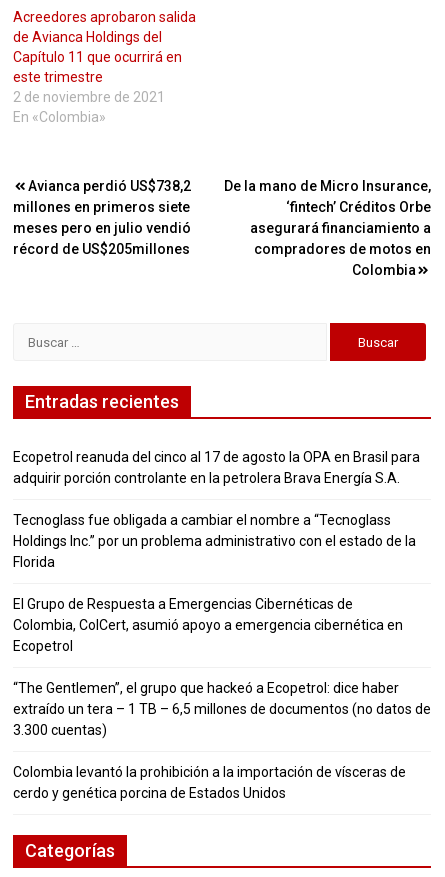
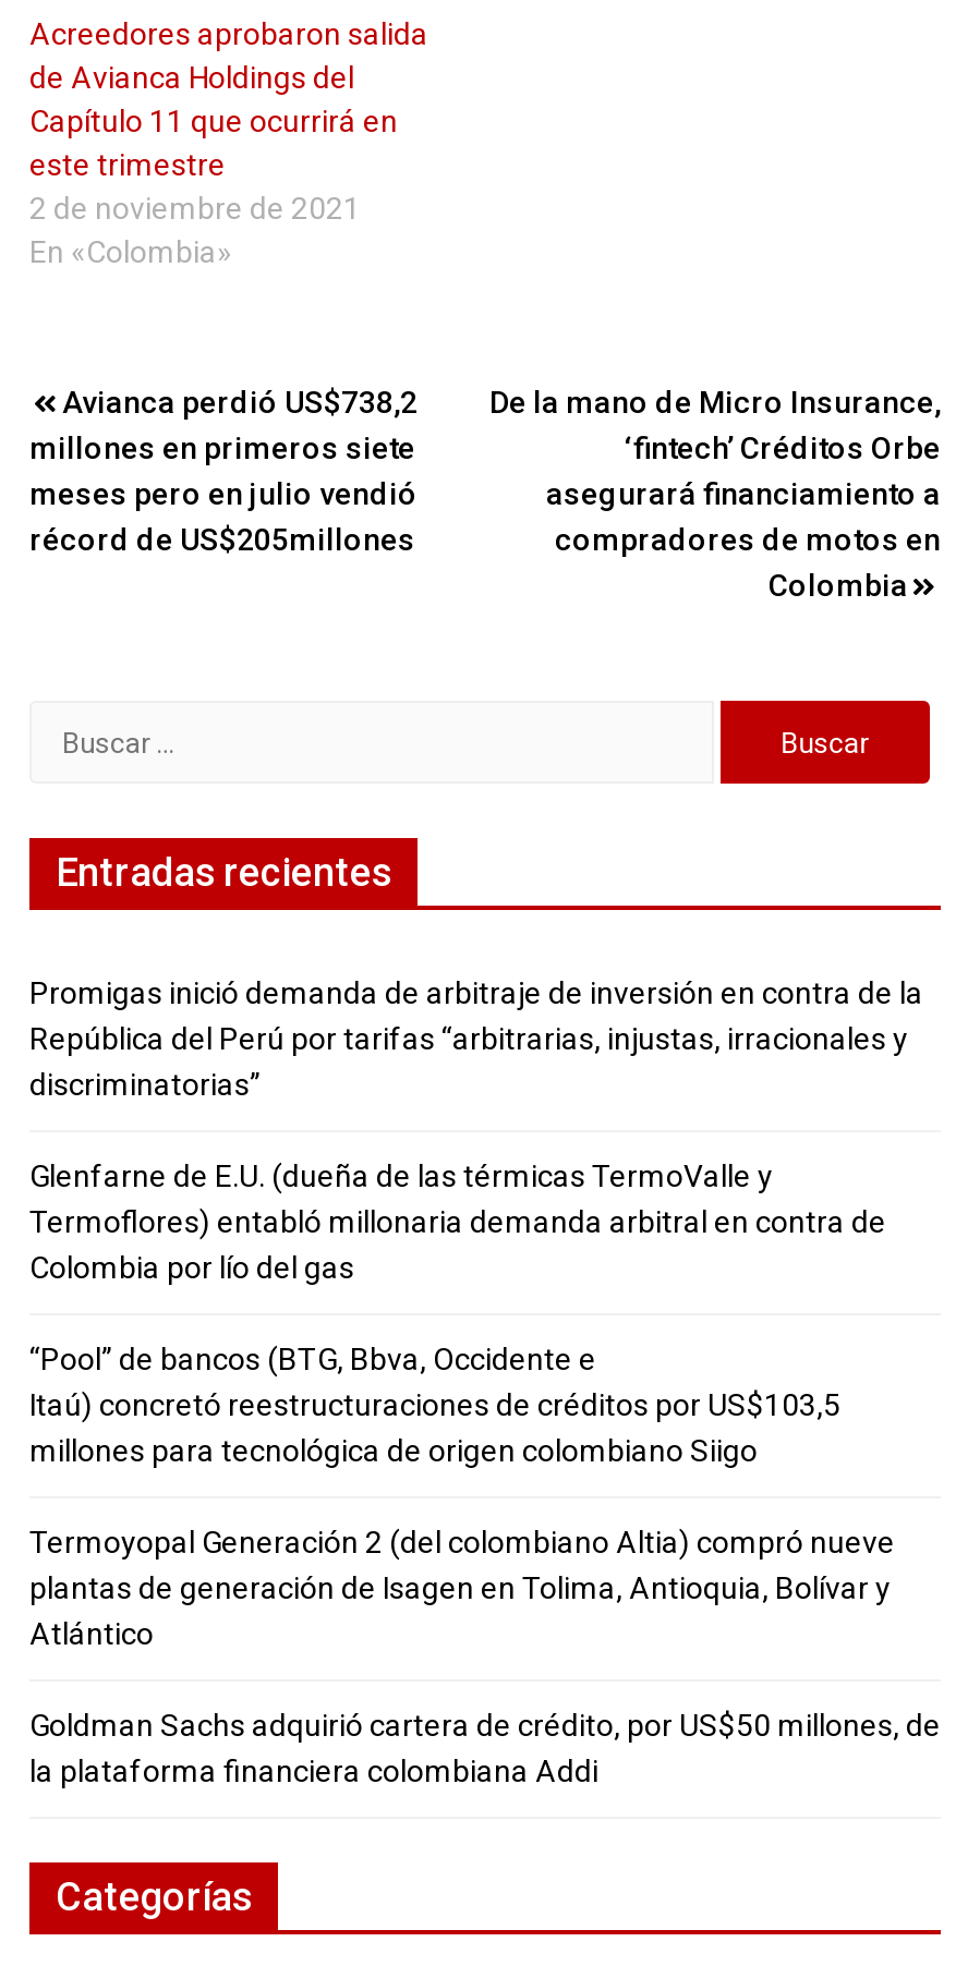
[13,449,420,486] Ecopetrol reanuda del cinco al 17 de agosto la OPA en Brasil para | adquirir porción controlante en la petrolera Brava Energía S.A. -> [29,976,923,1102] Promigas inició demanda de arbitraje de inversión en contra de la | República del Perú por tarifas “arbitrarias, injustas, irracionales y | discriminatorias”
[13,512,416,570] Tecnoglass fue obligada a cambiar el nombre a “Tecnoglass | Holdings Inc.” por un problema administrativo con el estado de la | Florida -> [29,1159,886,1285] Glenfarne de E.U. (dueña de las térmicas TermoValle y | Termoflores) entabló millonaria demanda arbitral en contra de | Colombia por lío del gas
[13,596,403,654] El Grupo de Respuesta a Emergencias Cibernéticas de | Colombia, ColCert, asumió apoyo a emergencia cibernética en | Ecopetrol -> [29,1342,840,1468] “Pool” de bancos (BTG, Bbva, Occidente e | Itaú) concretó reestructuraciones de créditos por US$103,5 | millones para tecnológica de origen colombiano Siigo
[13,680,431,738] “The Gentlemen”, el grupo que hackeó a Ecopetrol: dice haber | extraído un tera – 1 TB – 6,5 millones de documentos (no datos de | 3.300 cuentas) -> [29,1525,895,1651] Termoyopal Generación 2 (del colombiano Altia) compró nueve | plantas de generación de Isagen en Tolima, Antioquia, Bolívar y | Atlántico
[13,764,406,801] Colombia levantó la prohibición a la importación de vísceras de | cerdo y genética porcina de Estados Unidos -> [29,1708,941,1789] Goldman Sachs adquirió cartera de crédito, por US$50 millones, de | la plataforma financiera colombiana Addi

